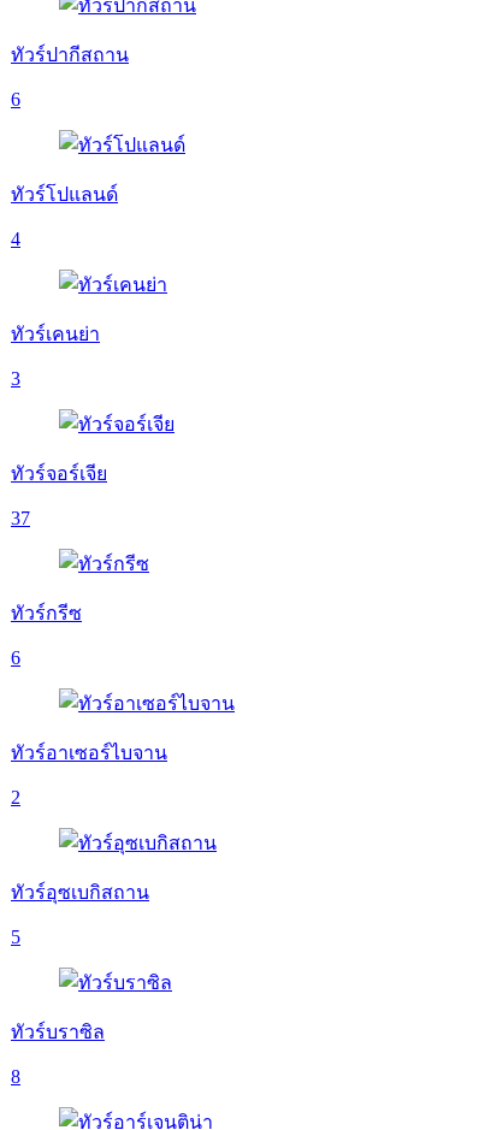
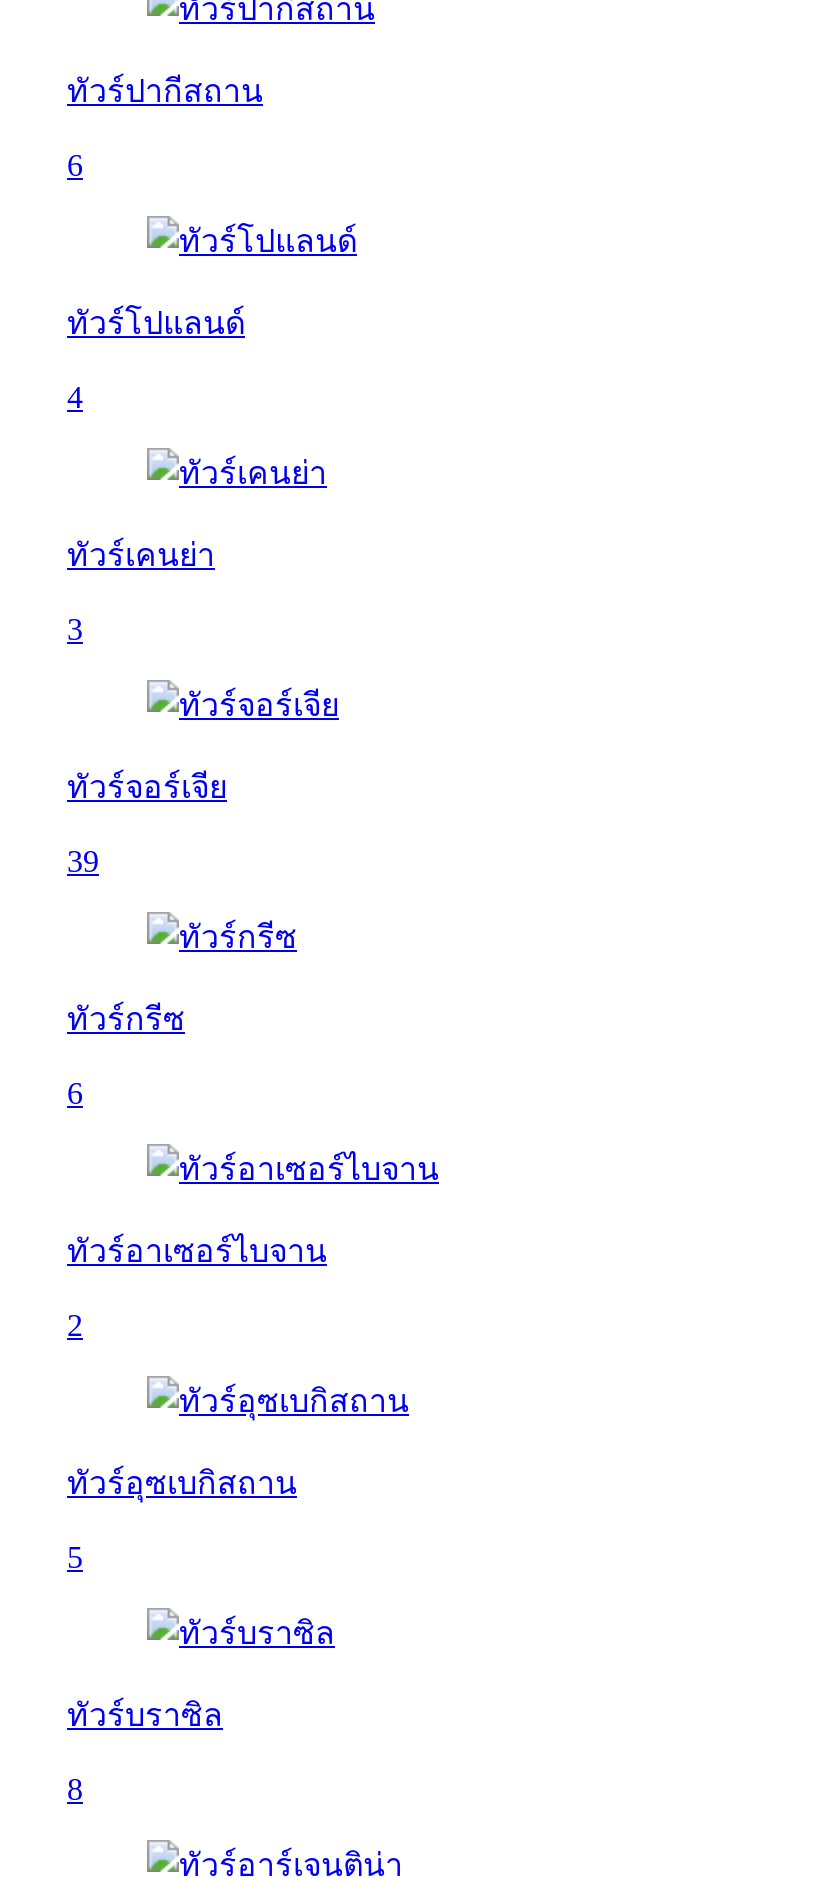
[11,508,30,528] 37 -> [67,844,99,878] 39

